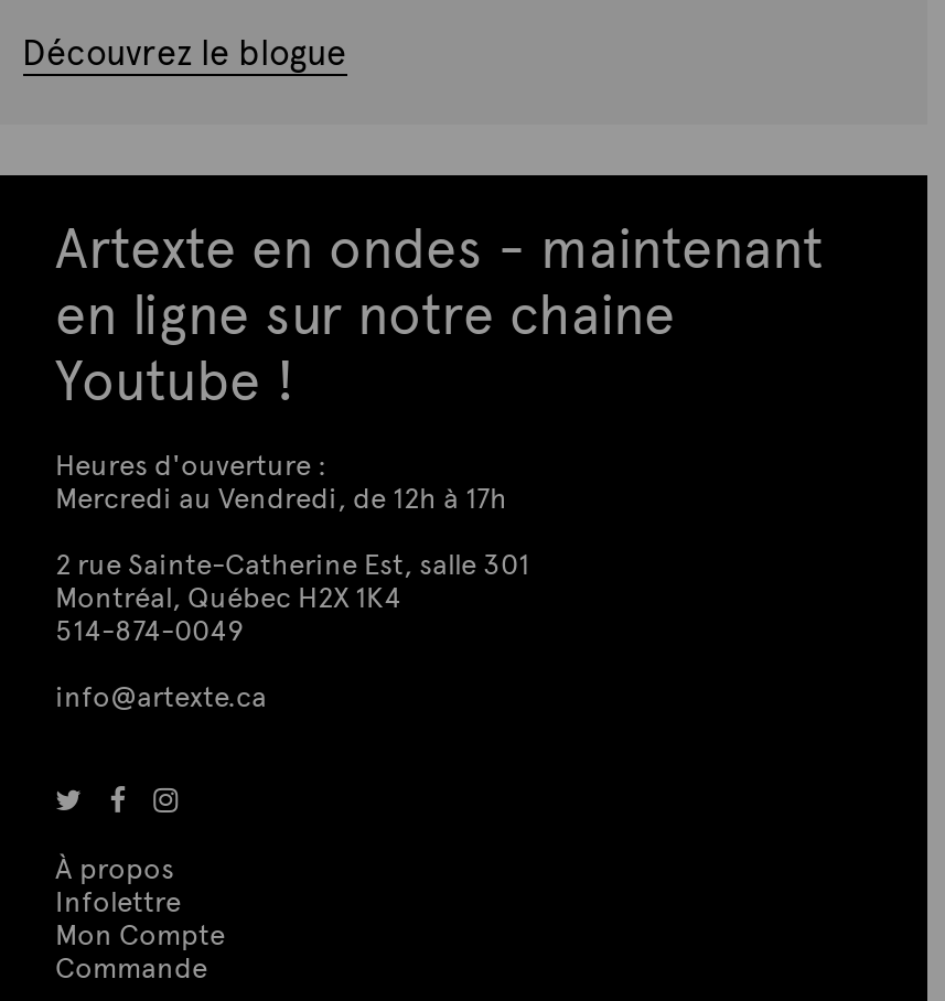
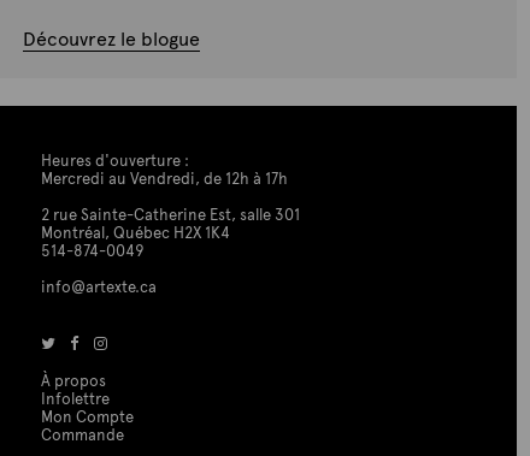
[55,215,823,416] Artexte en ondes - maintenant | en ligne sur notre chaine | Youtube ! -> none

